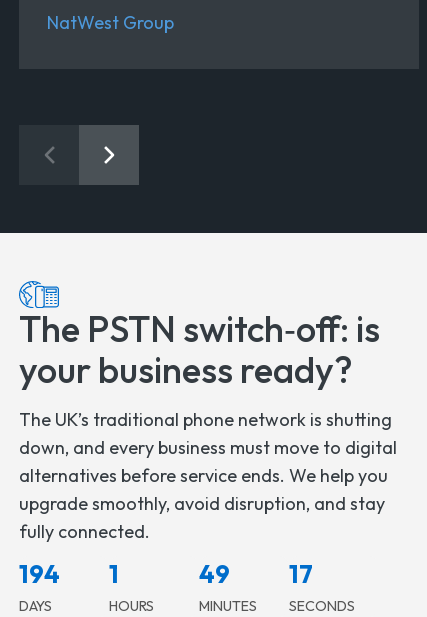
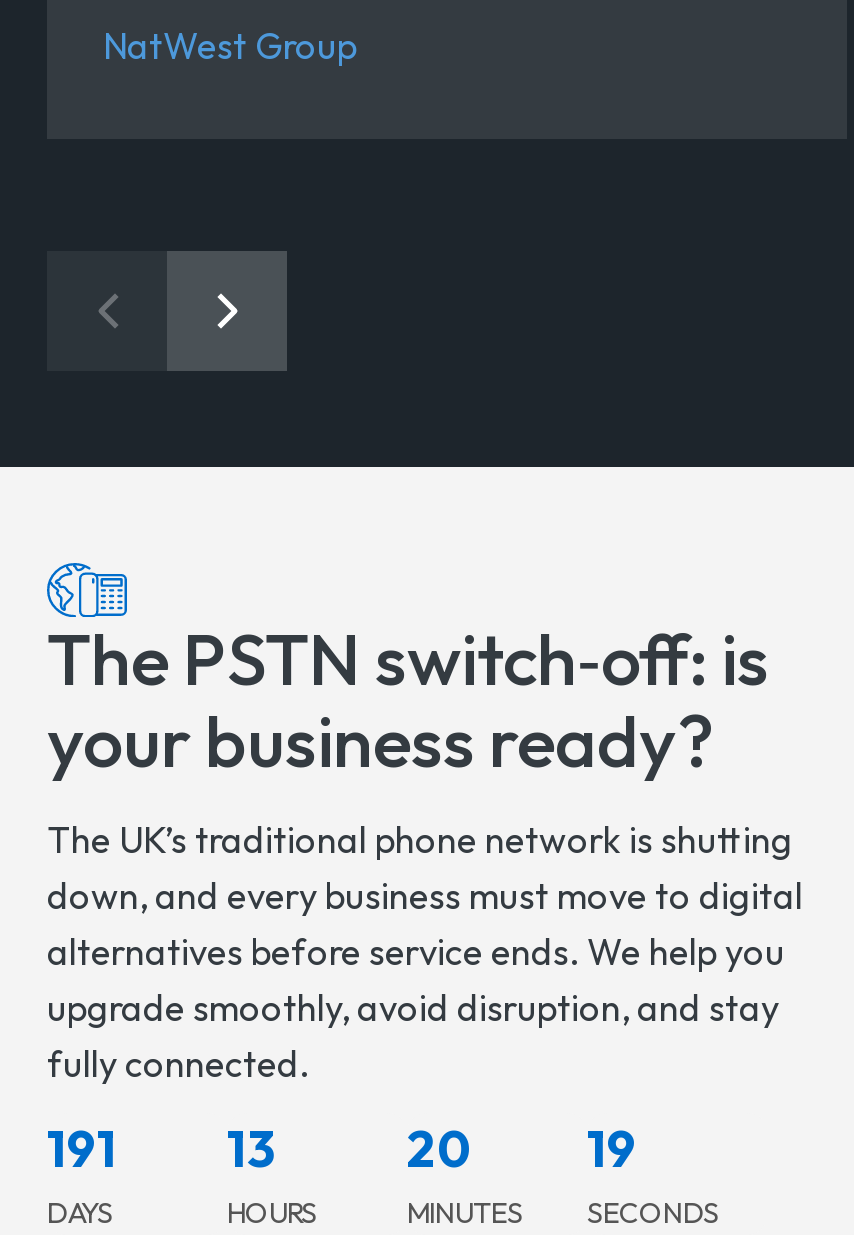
[19,558,60,590] 194 -> [47,1118,117,1182] 191
[109,558,119,590] 1 -> [227,1118,275,1182] 13
[199,558,230,590] 49 -> [407,1118,471,1182] 20

